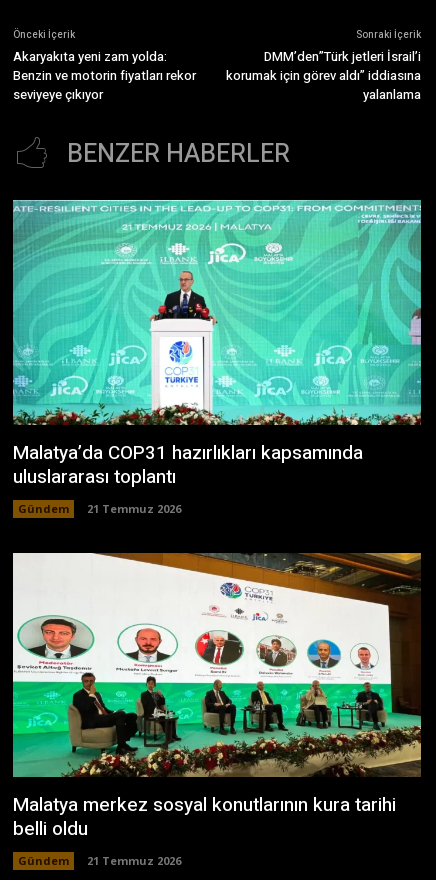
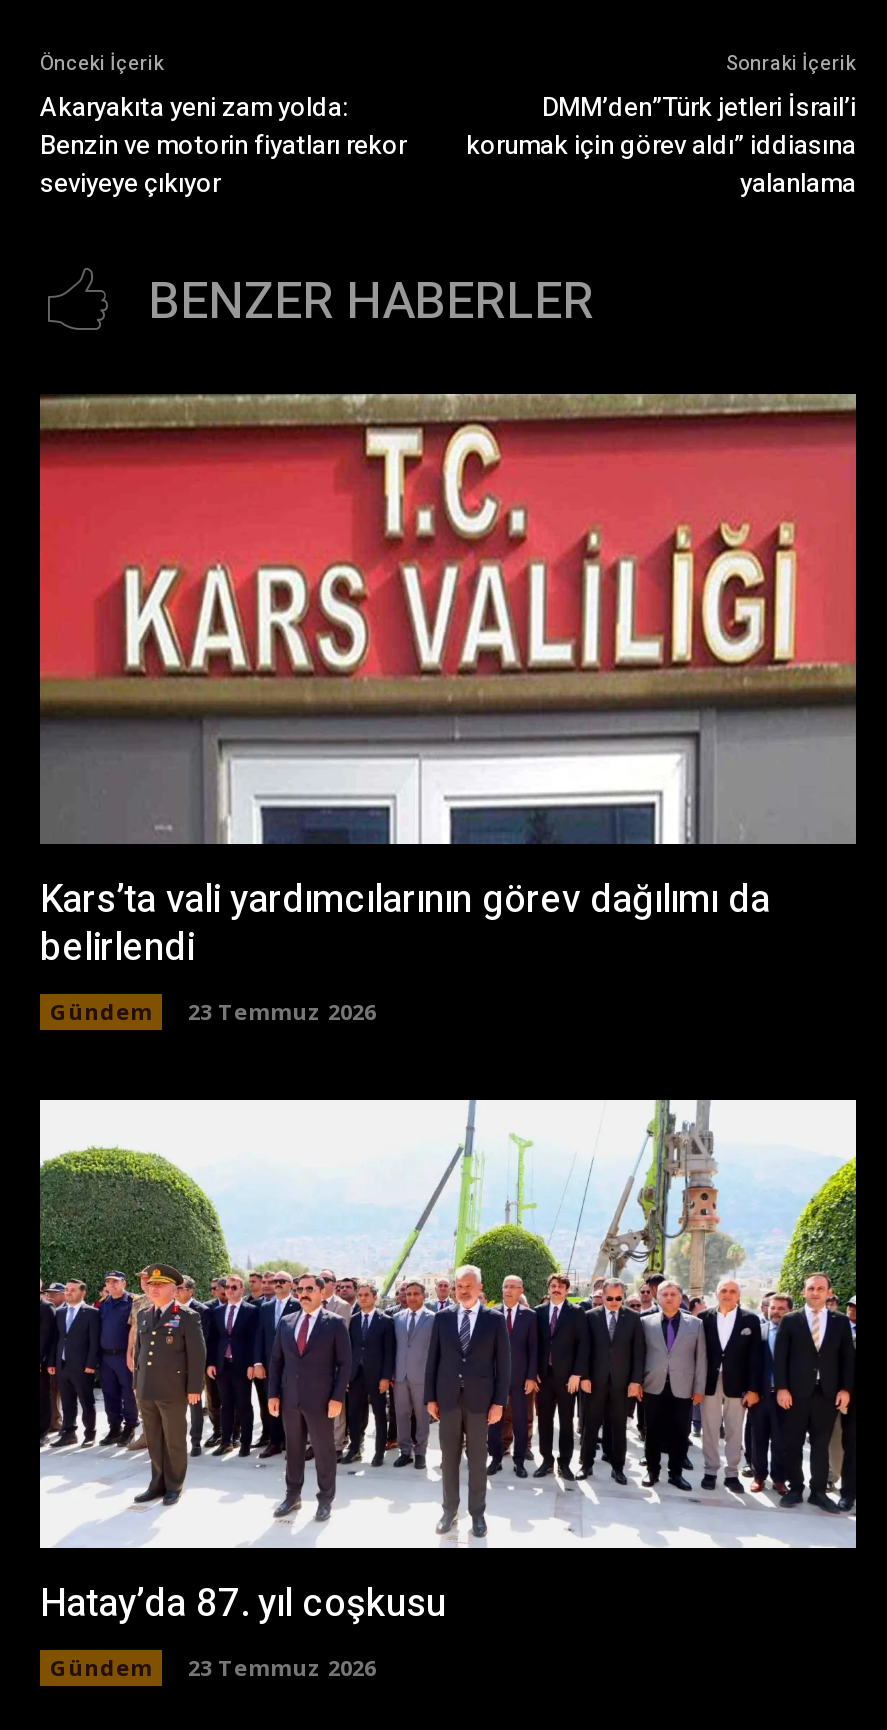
[12,199,422,490] [image] | Malatya’da COP31 hazırlıkları kapsamında | uluslararası toplantı -> [38,392,858,975] [image] | Kars’ta vali yardımcılarının görev dağılımı da | belirlendi
[18,500,181,515] Gündem 21 Temmuz 2026 -> [50,995,376,1025] Gündem 23 Temmuz 2026
[12,552,422,843] [image] | Malatya merkez sosyal konutlarının kura tarihi | belli oldu -> [38,1098,858,1632] [image] | Hatay’da 87. yıl coşkusu
[18,853,181,868] Gündem 21 Temmuz 2026 -> [50,1652,376,1682] Gündem 23 Temmuz 2026

